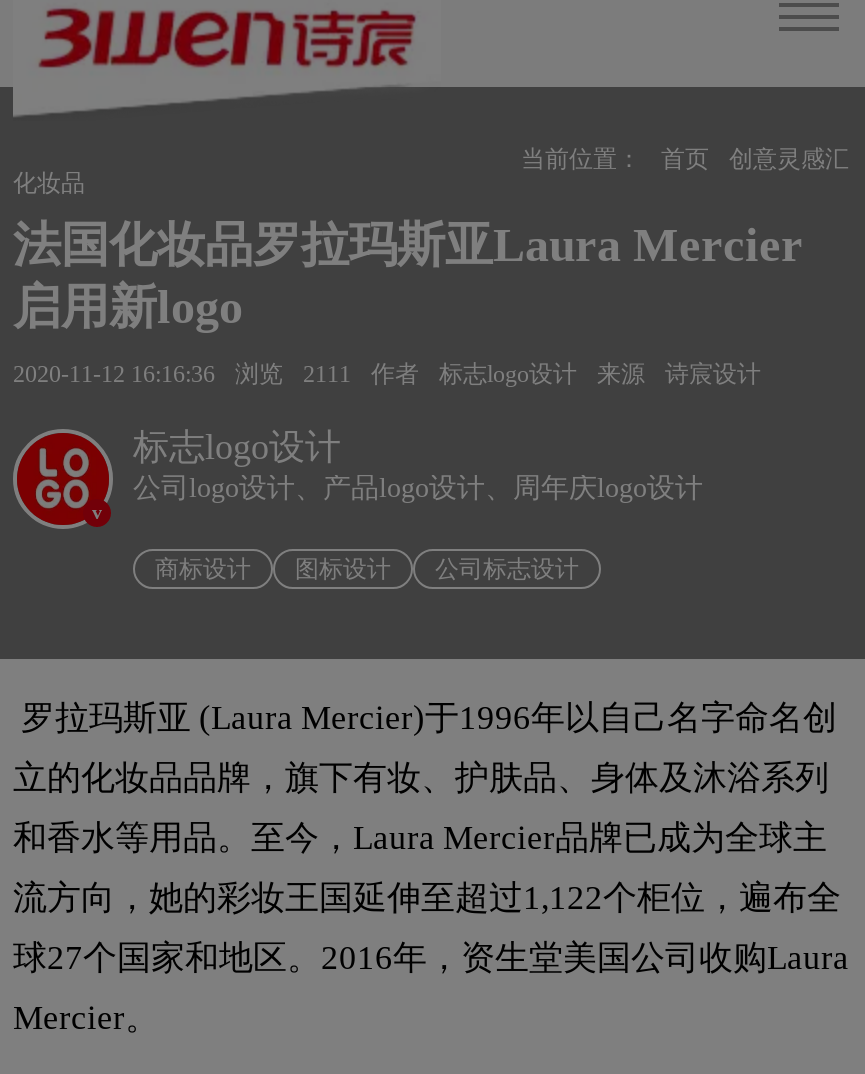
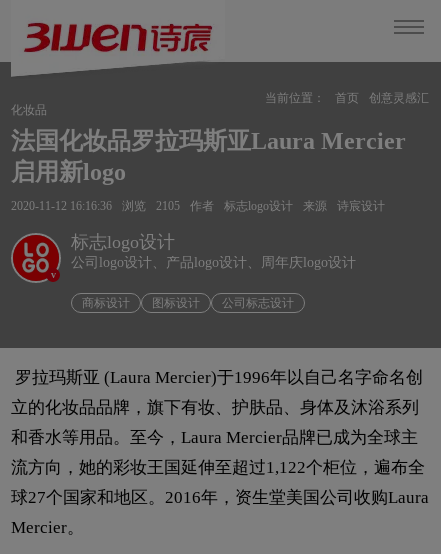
[303,360,351,388] 2111 -> [156,198,180,212] 2105

